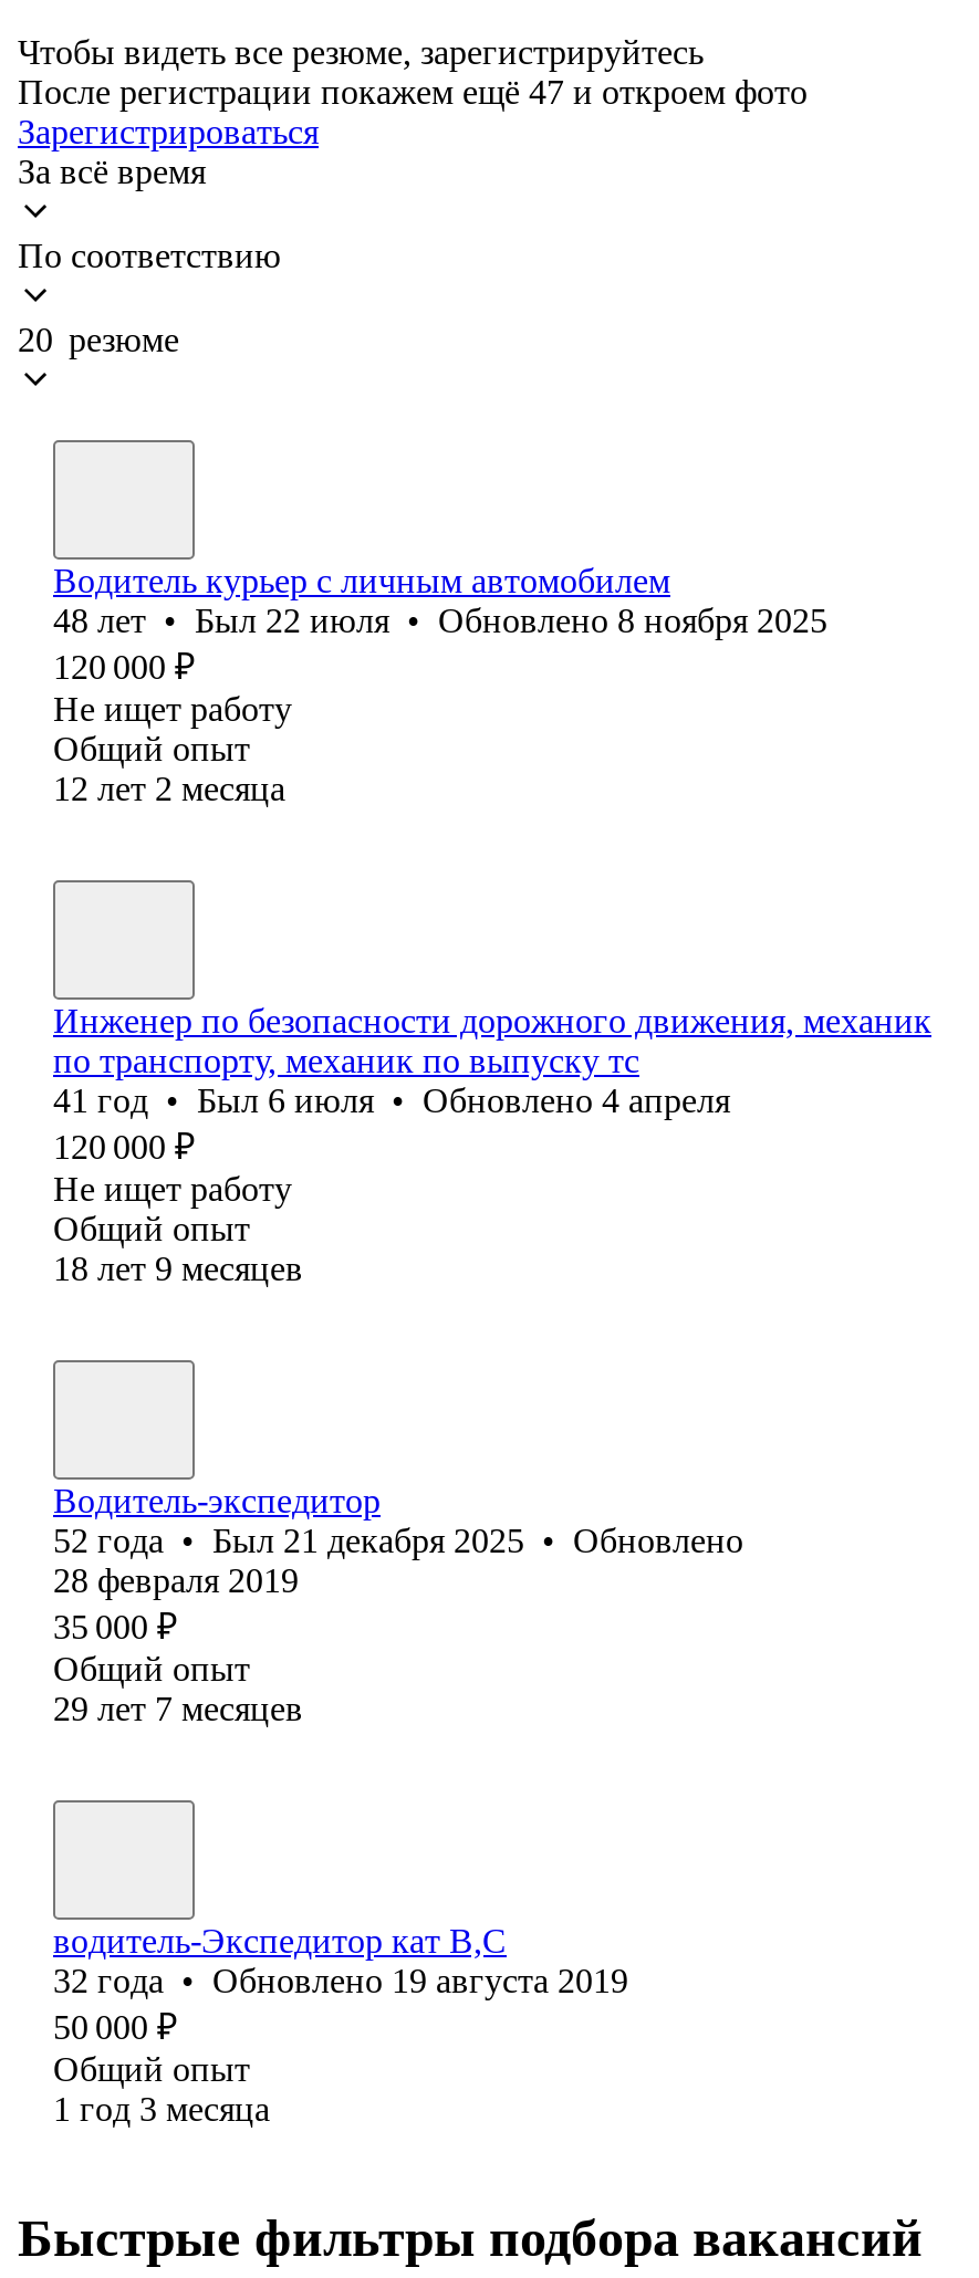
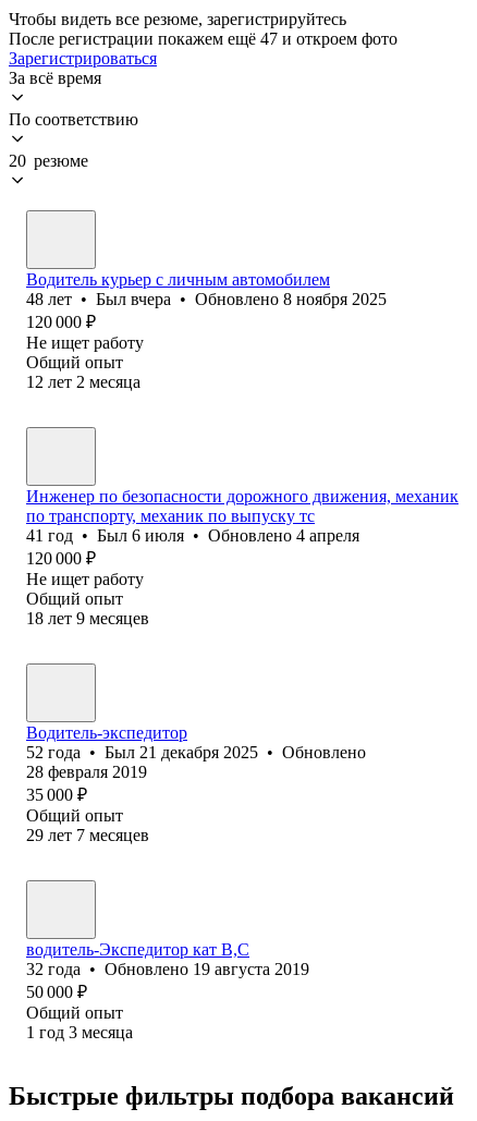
[53,601,827,639] 48 лет • Был 22 июля • Обновлено 8 ноября 2025 -> [26,290,387,308] 48 лет • Был вчера • Обновлено 8 ноября 2025

